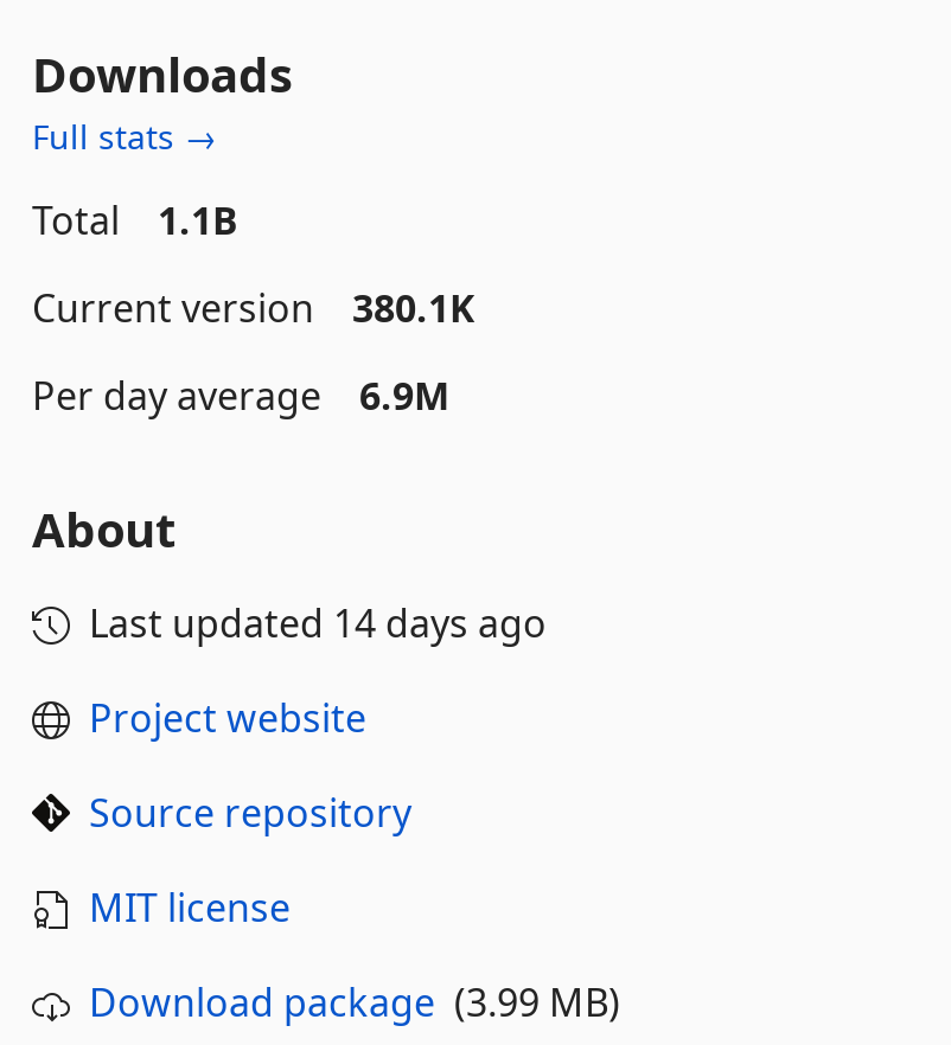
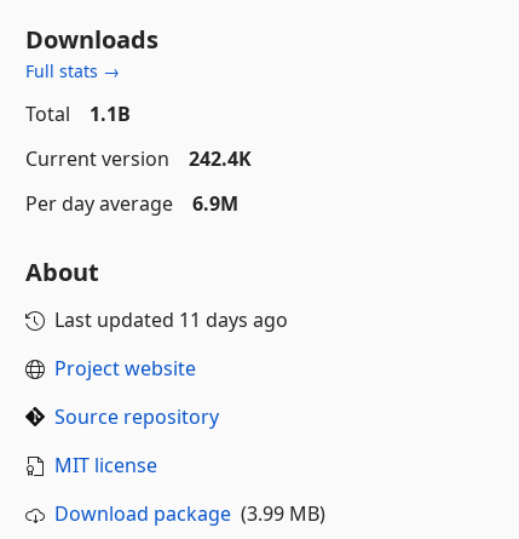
[32,281,475,333] Current version 380.1K -> [25,145,252,172] Current version 242.4K
[89,596,547,649] Last updated 14 days ago -> [54,306,288,333] Last updated 11 days ago

